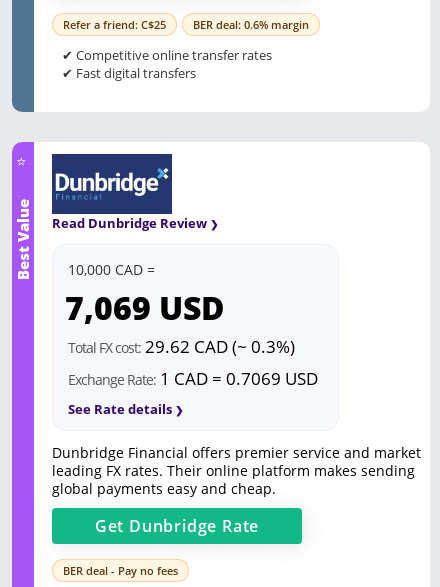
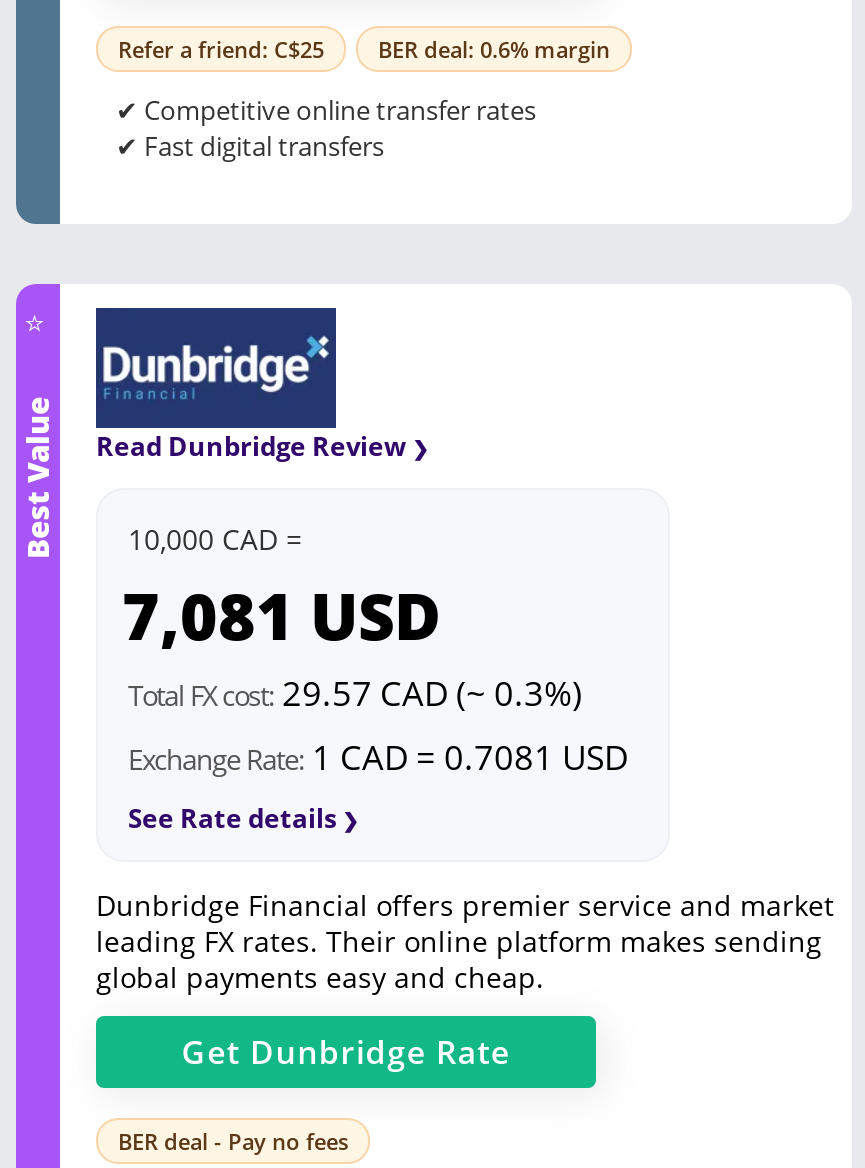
[65,286,224,329] 7,069 USD -> [122,572,440,658] 7,081 USD
[68,335,295,358] Total FX cost: 29.62 CAD (~ 0.3%) -> [128,671,582,717] Total FX cost: 29.57 CAD (~ 0.3%)
[68,367,318,390] Exchange Rate: 1 CAD = 0.7069 USD -> [128,735,628,781] Exchange Rate: 1 CAD = 0.7081 USD

